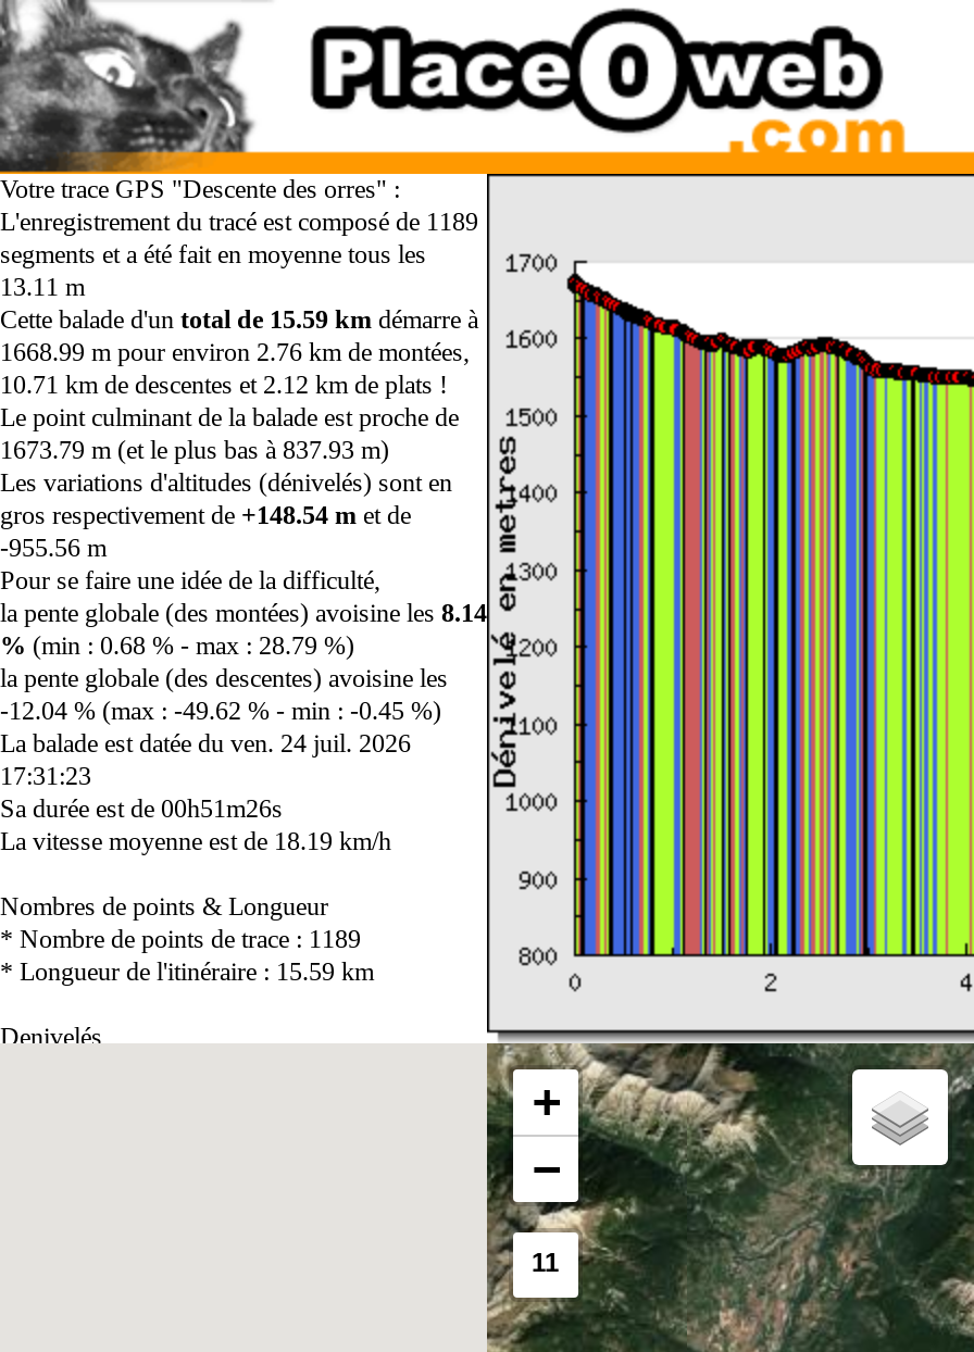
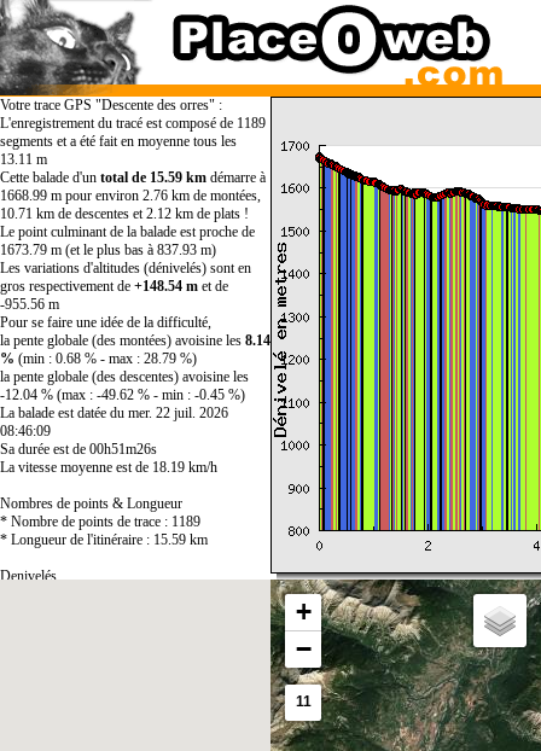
[0,728,411,759] La balade est datée du ven. 24 juil. 2026 -> [0,404,228,421] La balade est datée du mer. 22 juil. 2026
[0,761,91,791] 17:31:23 -> [0,423,51,439] 08:46:09

